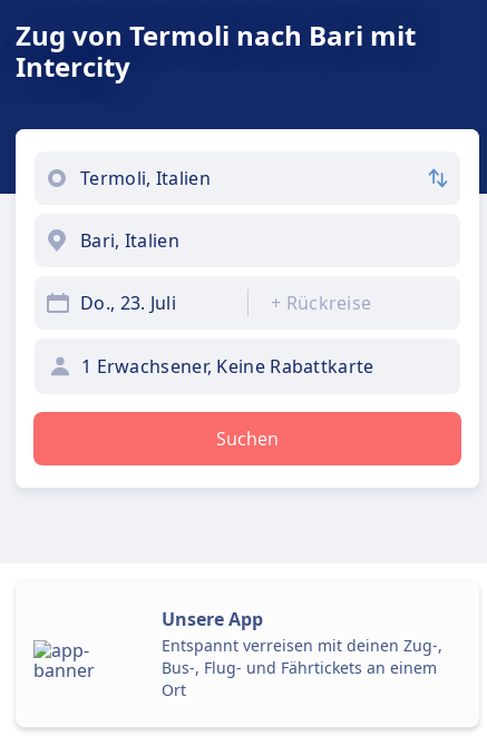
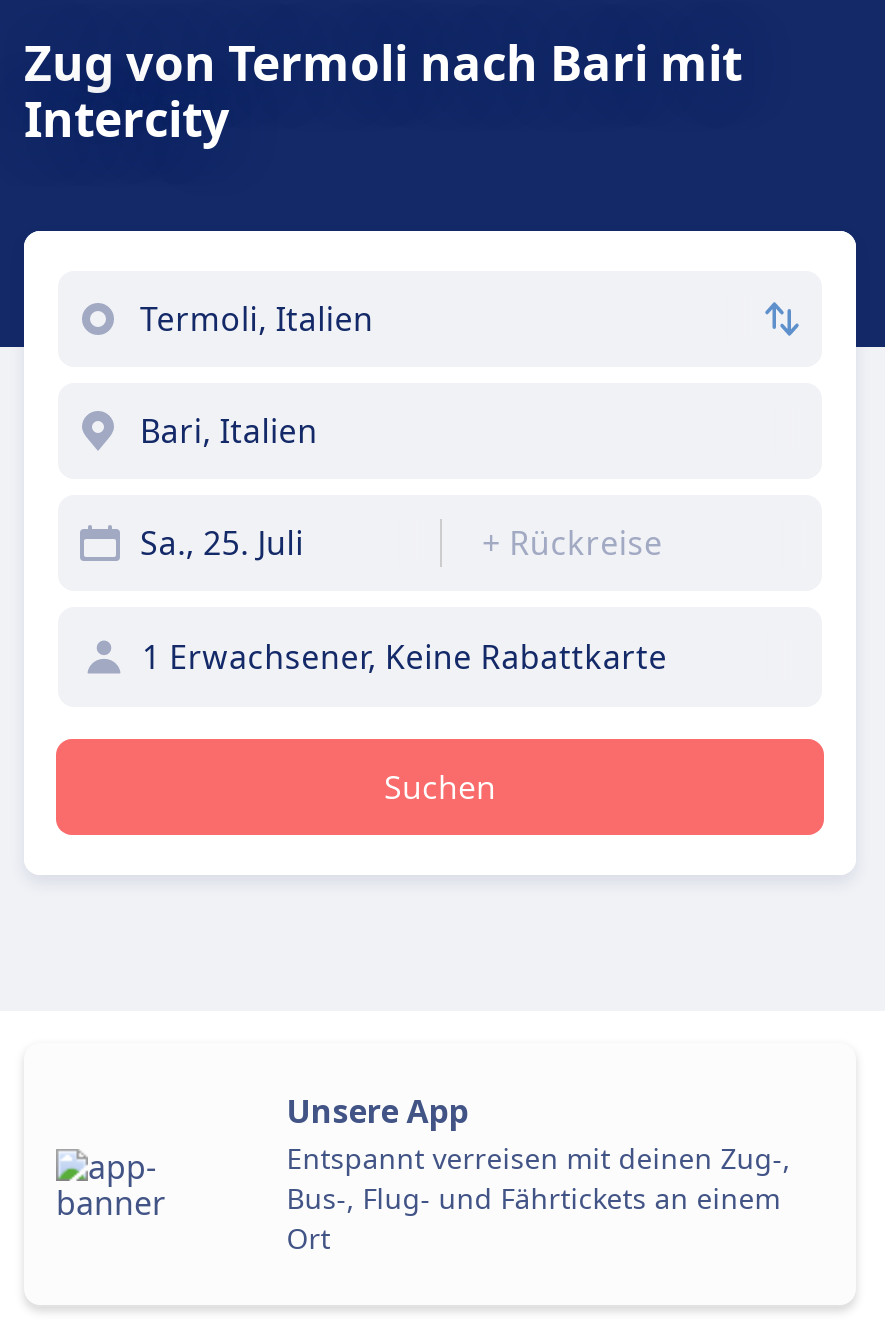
[80,291,176,315] Do., 23. Juli -> [140,521,304,565] Sa., 25. Juli

